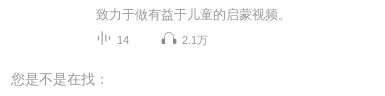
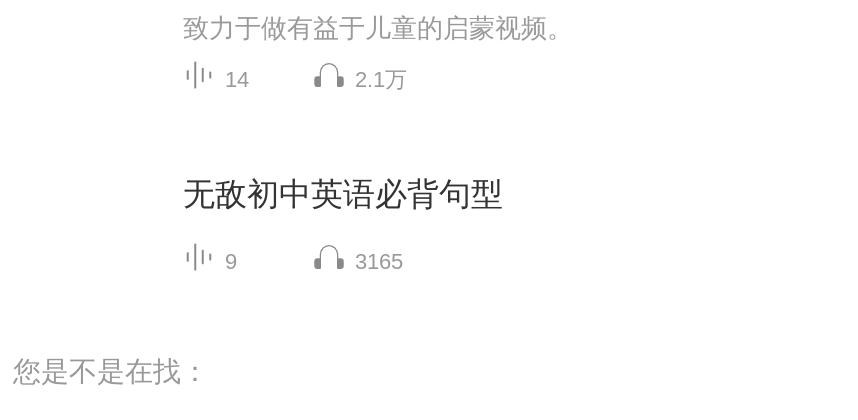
none -> [183,177,503,273] 无敌初中英语必背句型 | 9 | 3165

